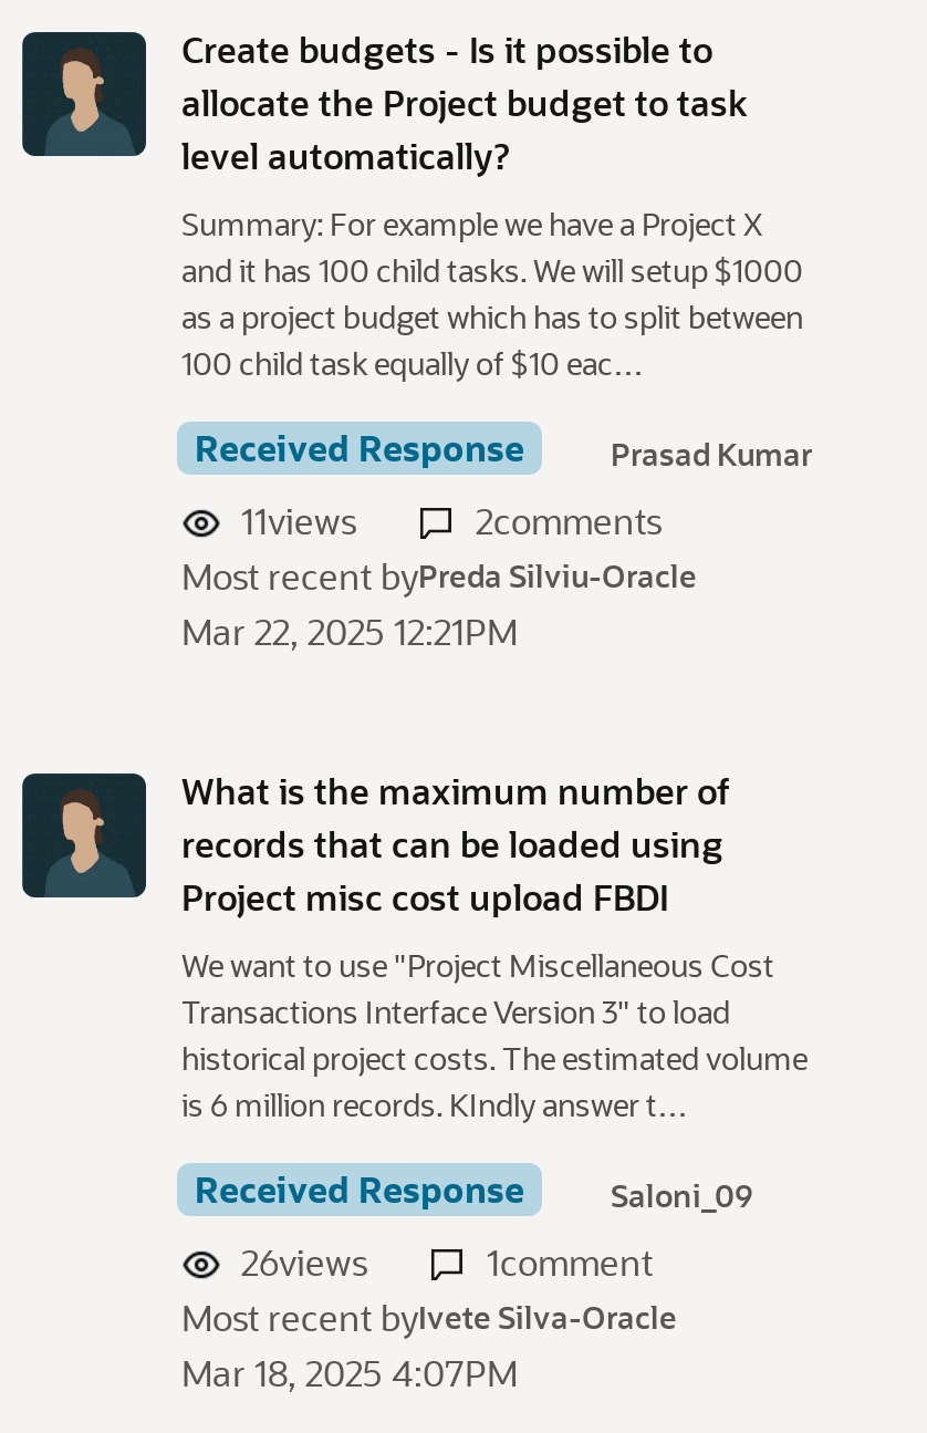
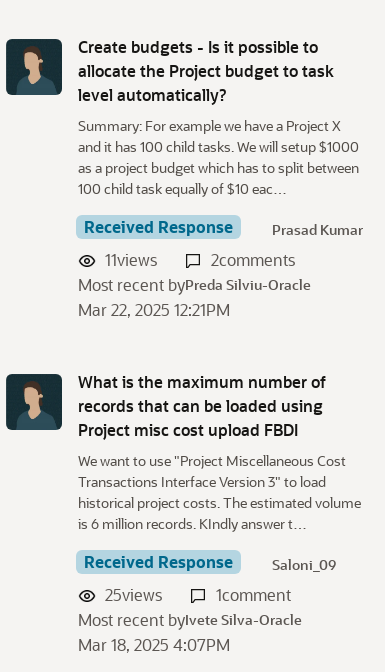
[241,1237,367,1284] 26views -> [105,583,162,604] 25views

